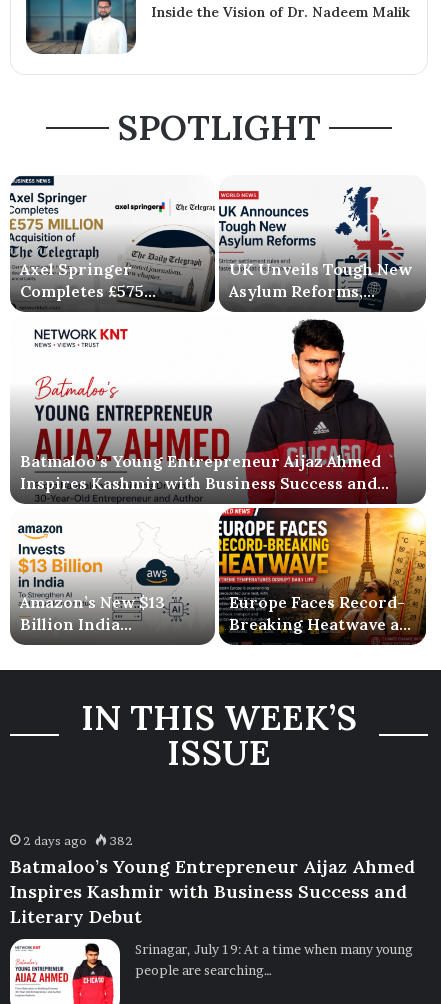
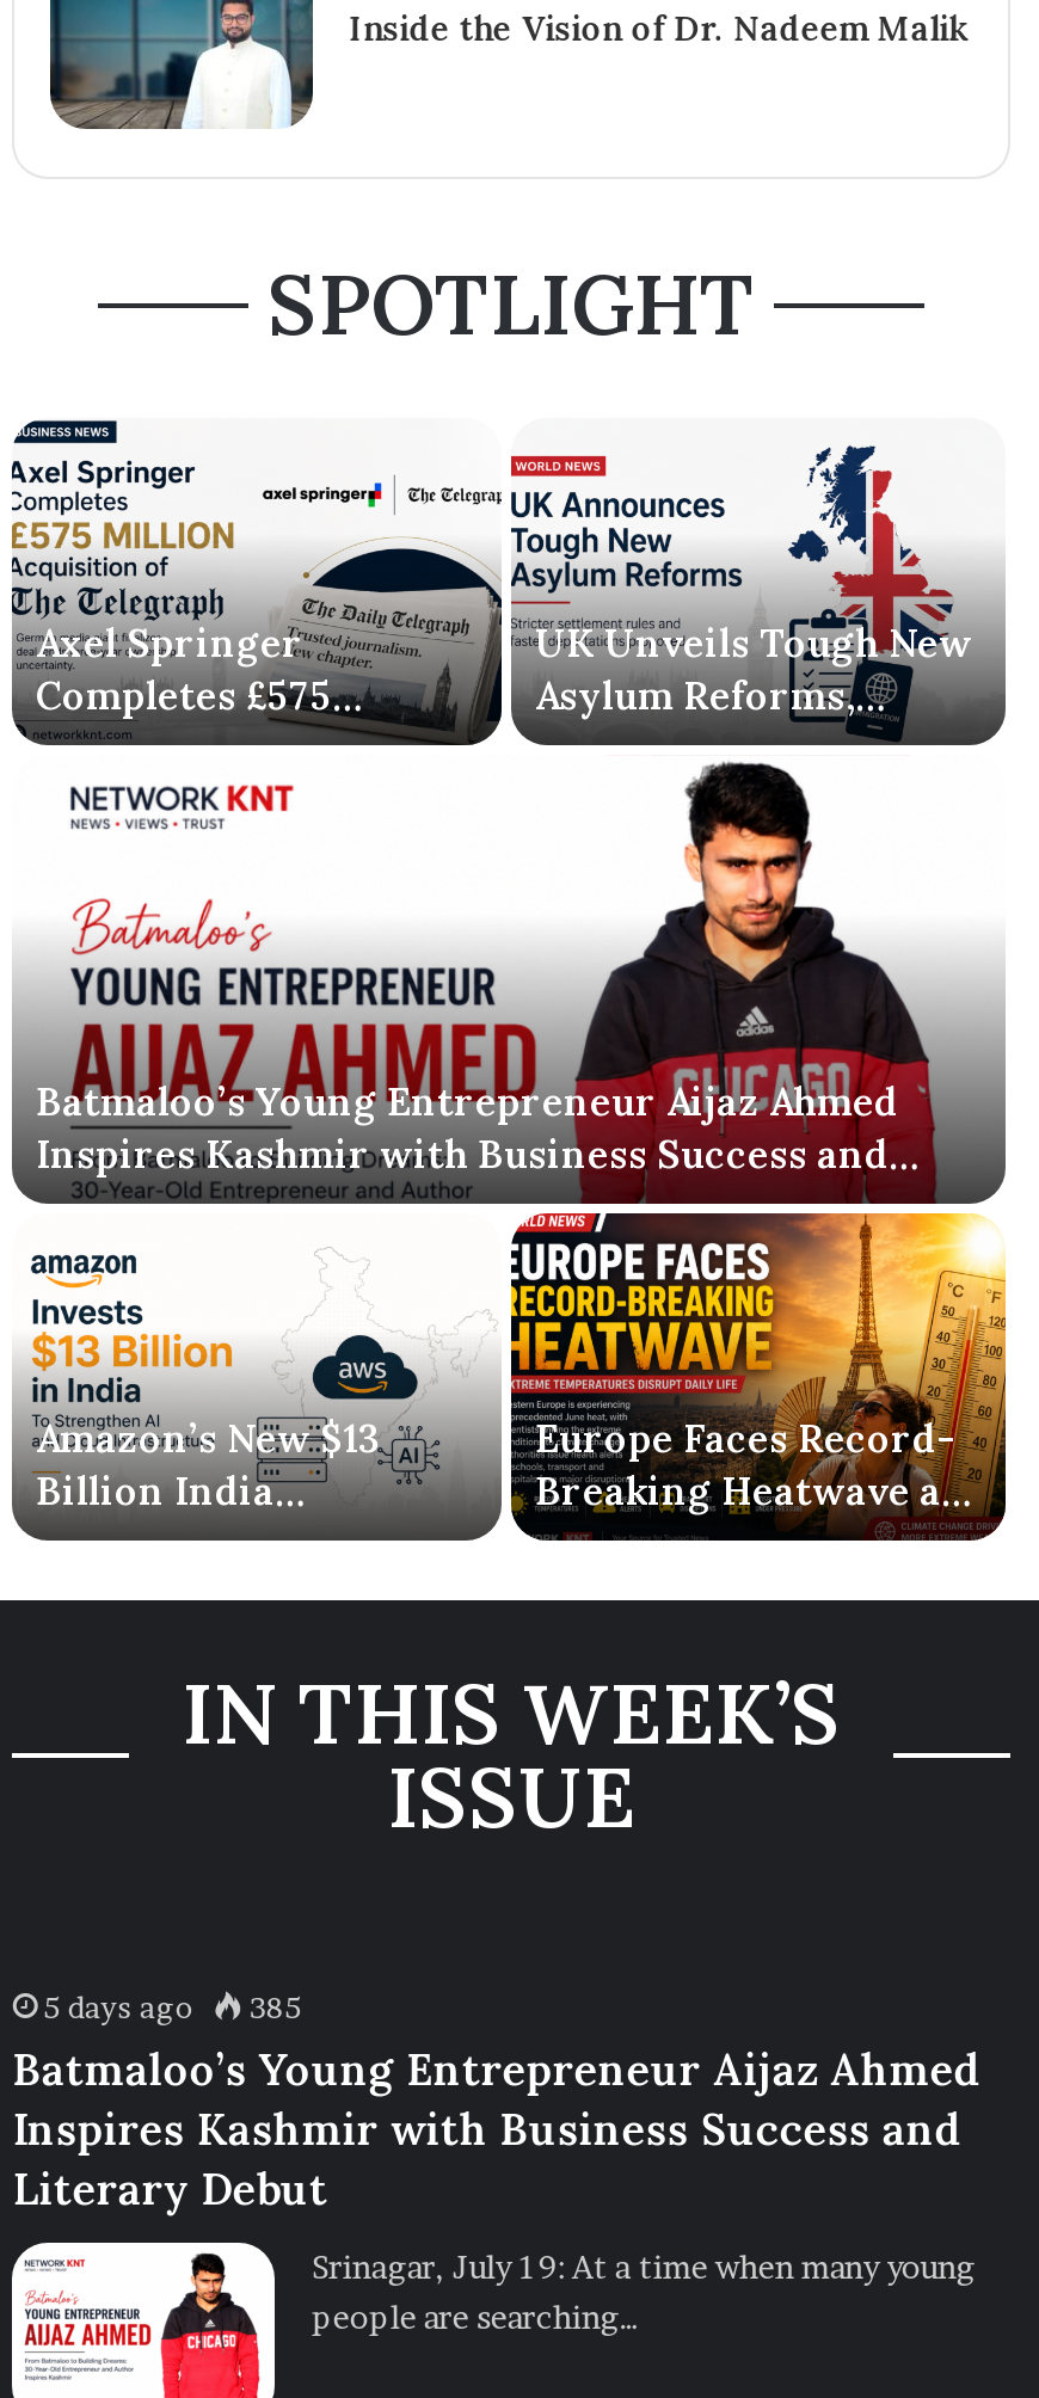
[23,833,87,848] 2 days ago -> [44,1991,194,2026] 5 days ago
[107,833,133,848] 382 -> [242,1991,302,2026] 385

